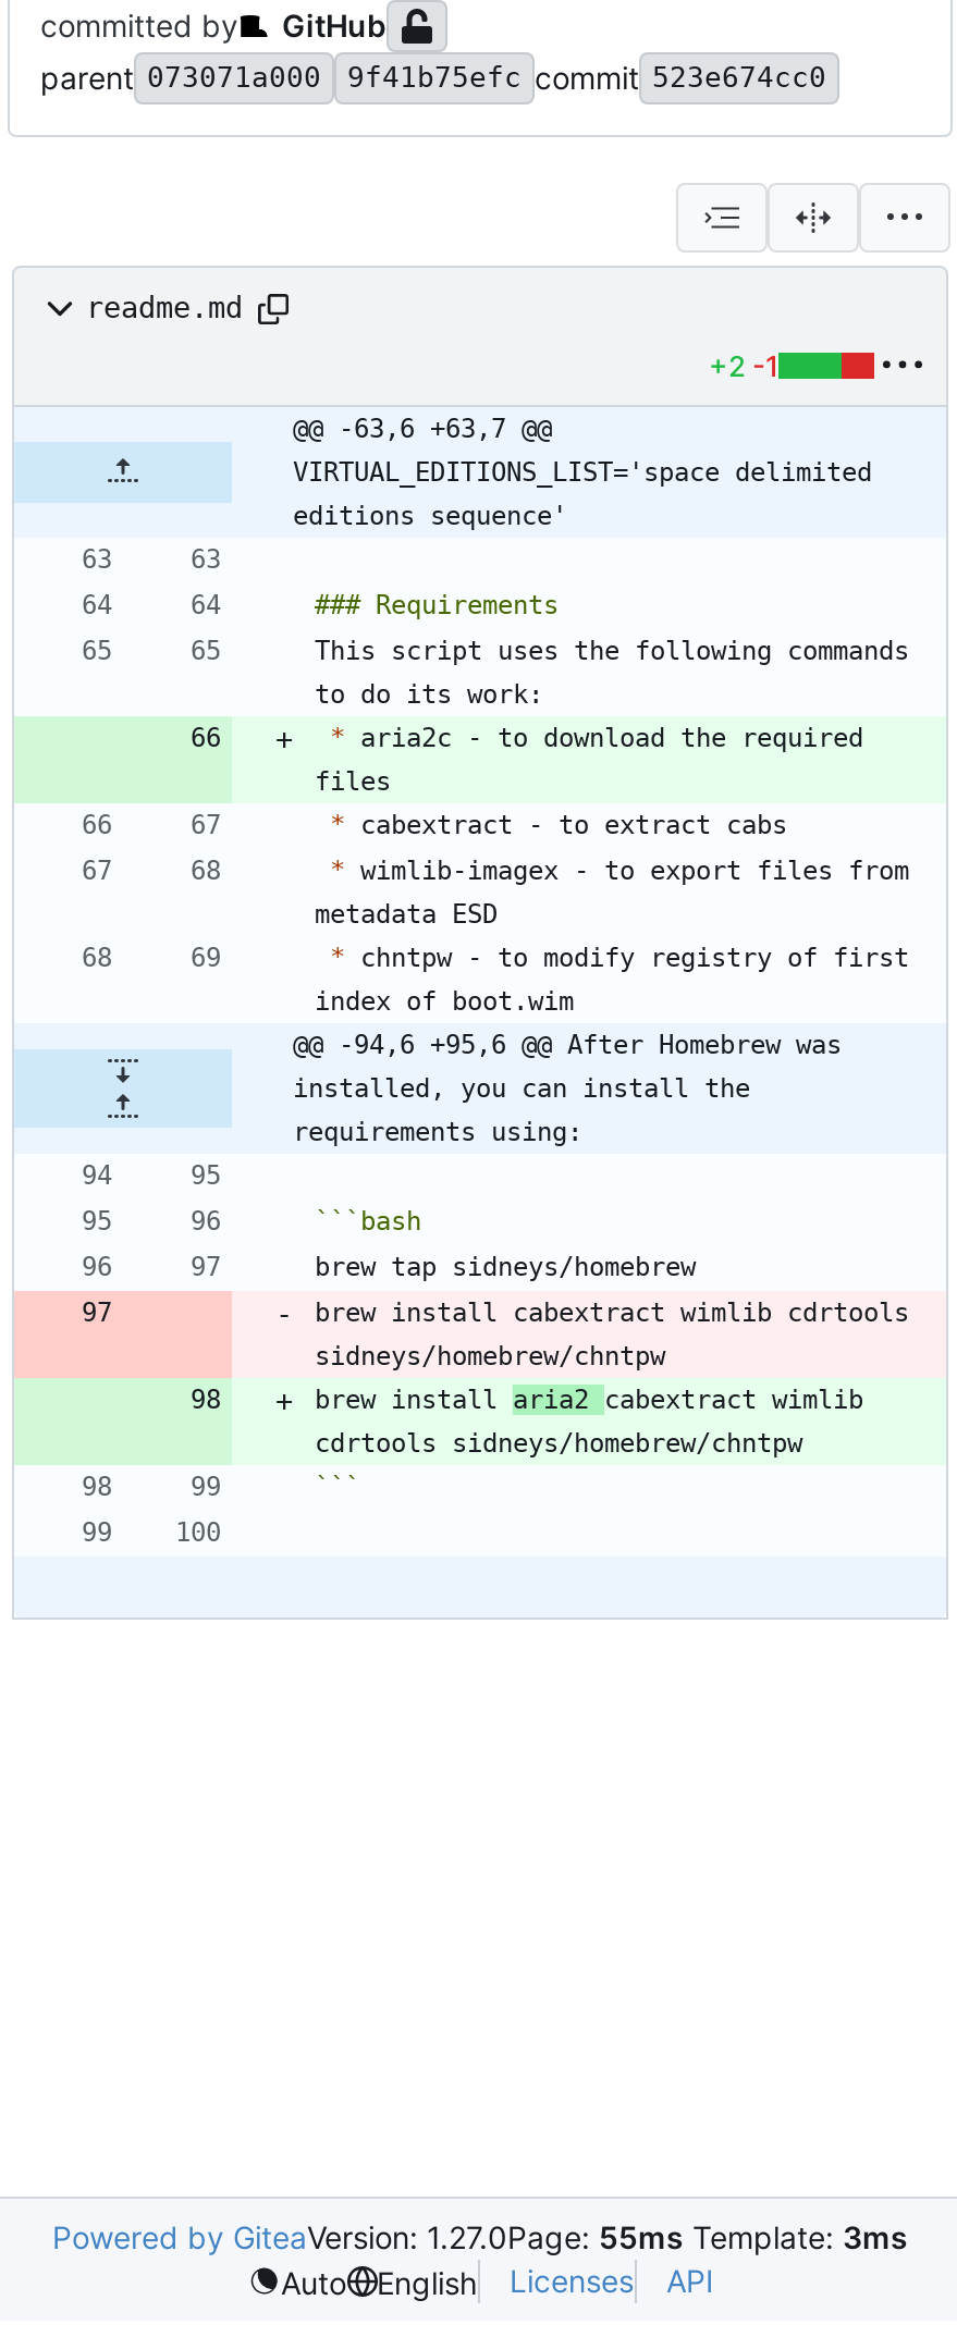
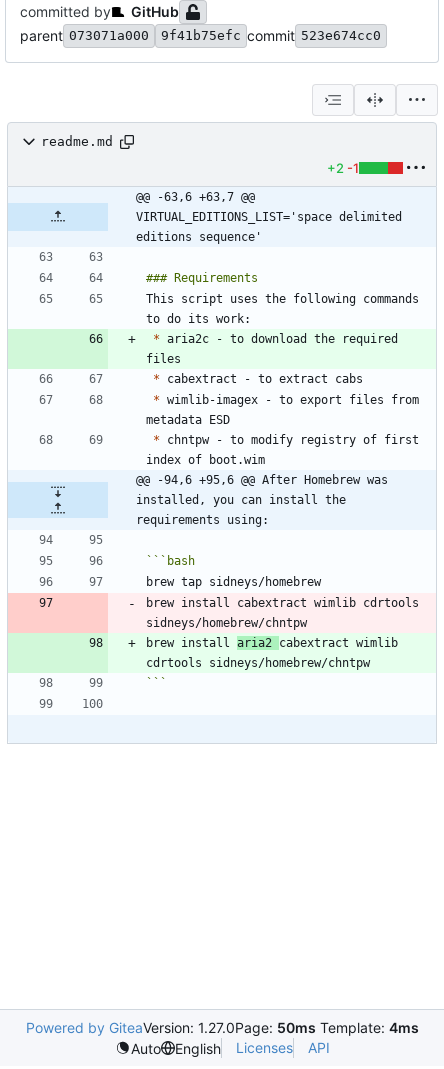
[52,2218,908,2255] Powered by GiteaVersion: 1.27.0Page: 55ms Template: 3ms -> [25,1019,418,1036] Powered by GiteaVersion: 1.27.0Page: 50ms Template: 4ms

